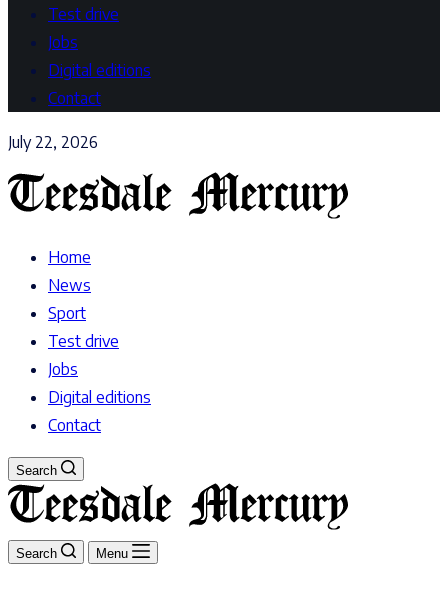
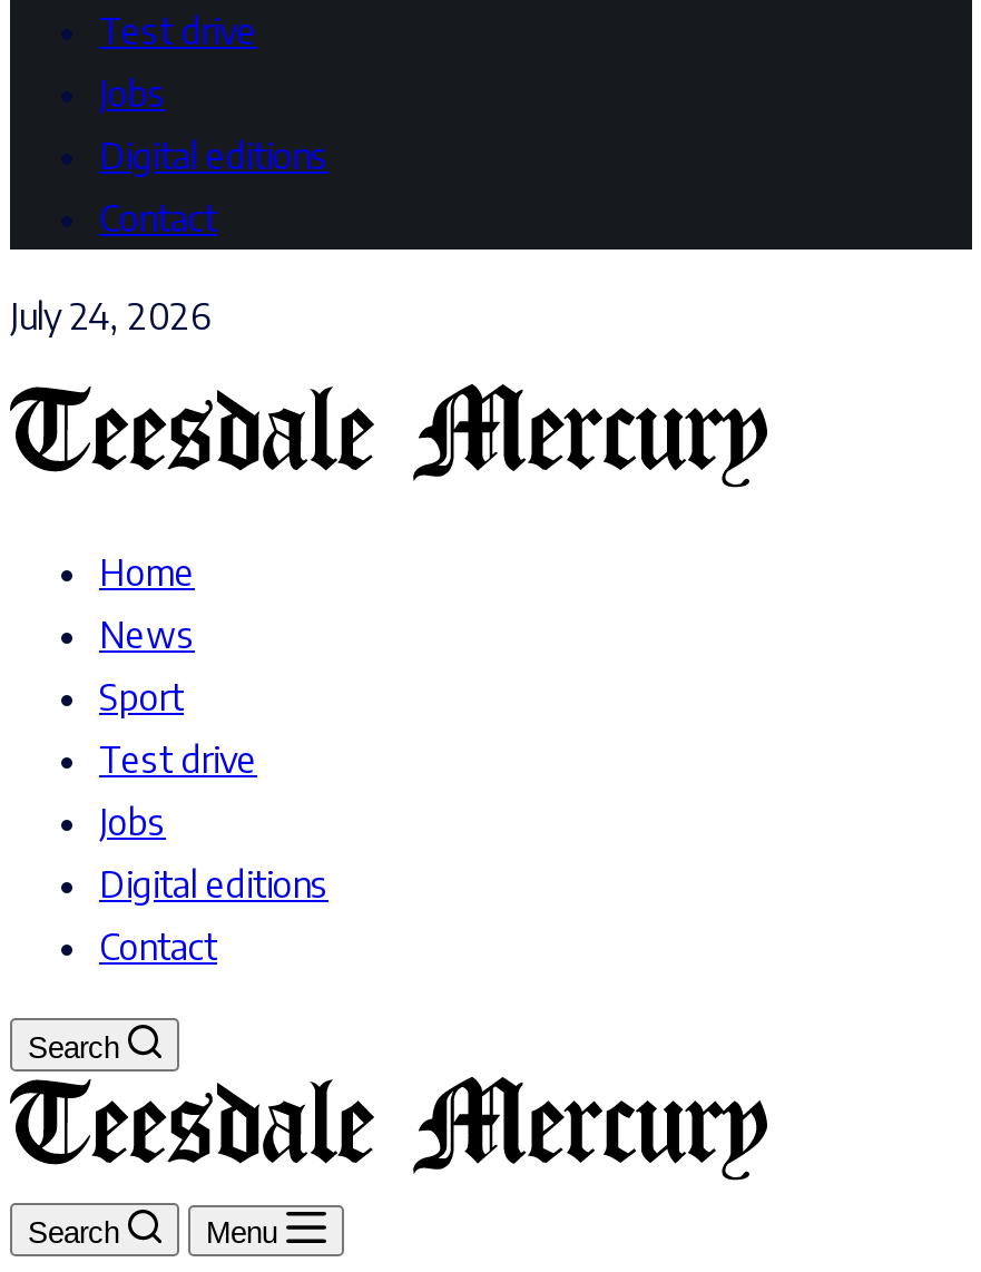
[8,132,98,152] July 22, 2026 -> [10,294,210,339] July 24, 2026

